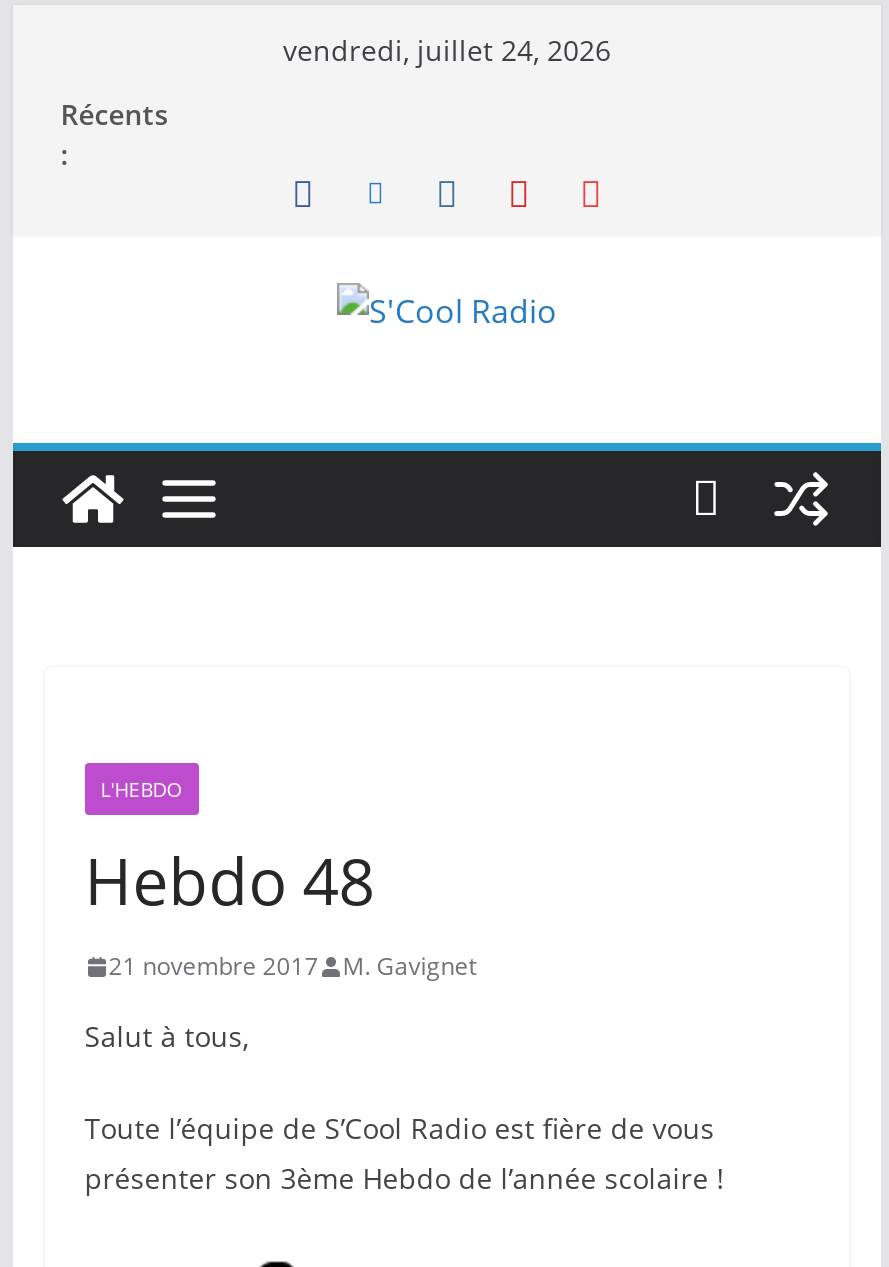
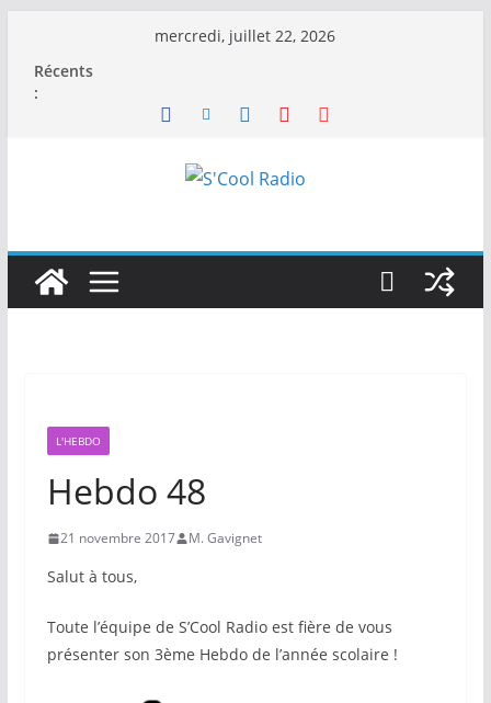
[283,31,611,69] vendredi, juillet 24, 2026 -> [155,25,336,46] mercredi, juillet 22, 2026

